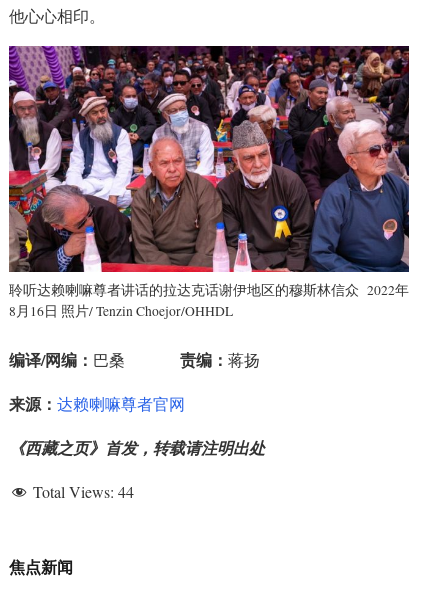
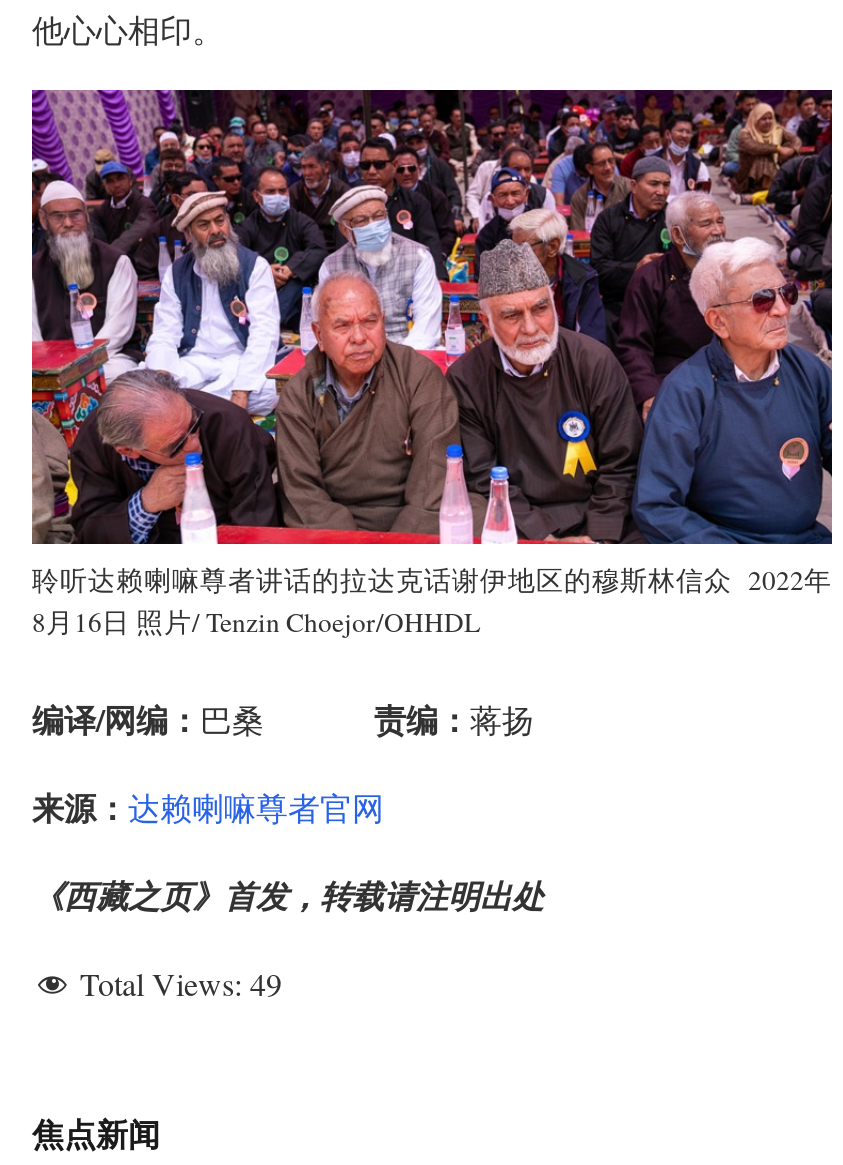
[33,481,134,502] Total Views: 44 -> [80,961,282,1003] Total Views: 49

